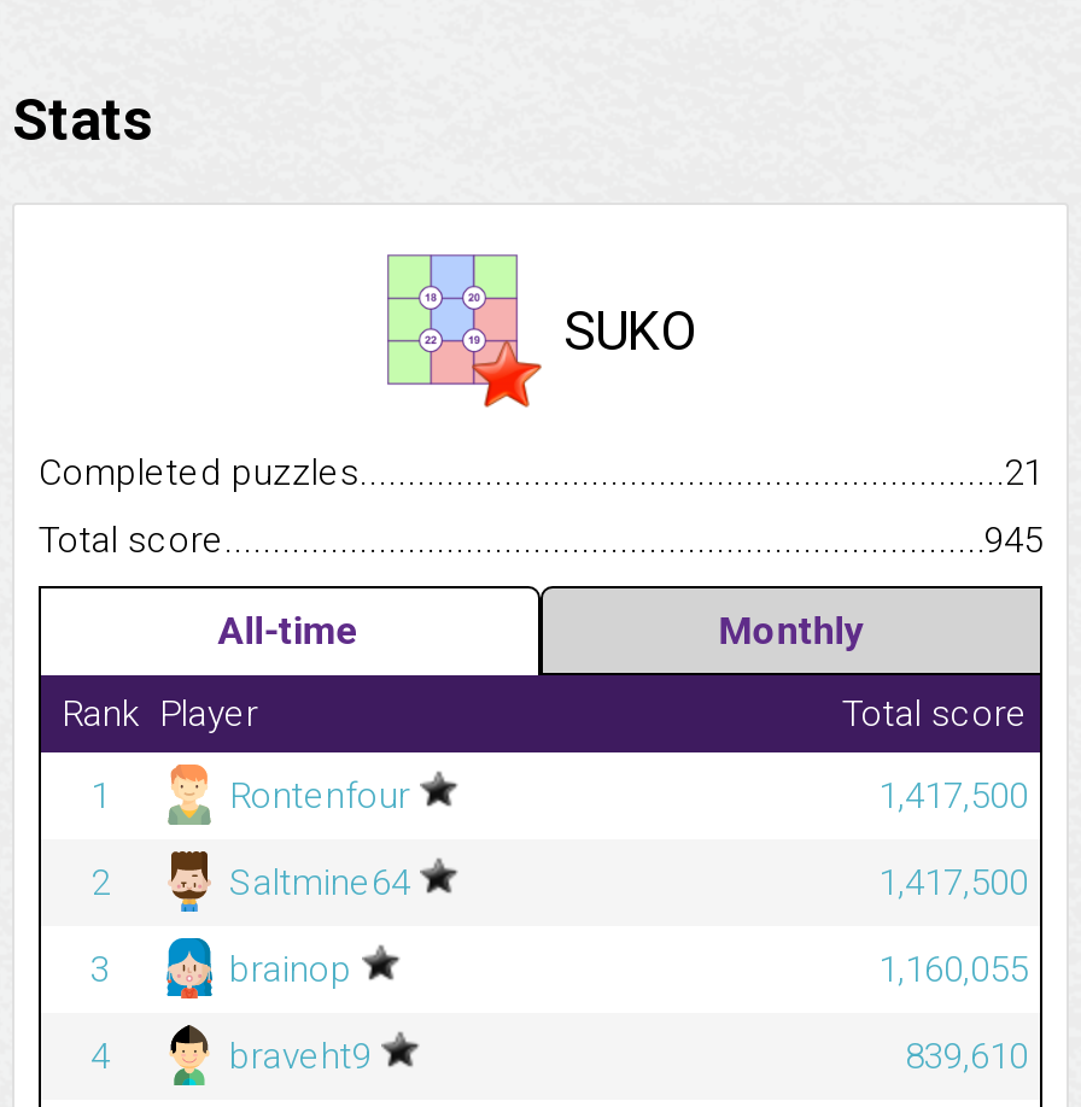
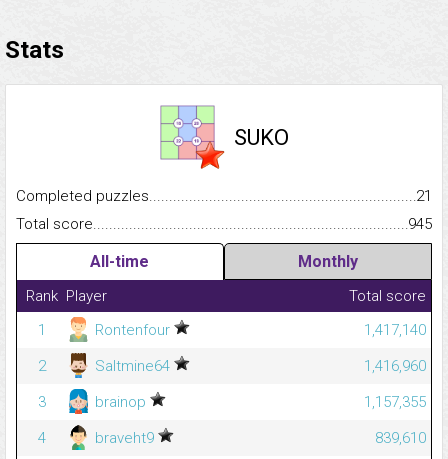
[878,774,1028,818] 1,417,500 -> [364,321,426,339] 1,417,140
[878,861,1028,905] 1,417,500 -> [364,357,426,375] 1,416,960
[878,948,1028,991] 1,160,055 -> [364,393,426,411] 1,157,355

